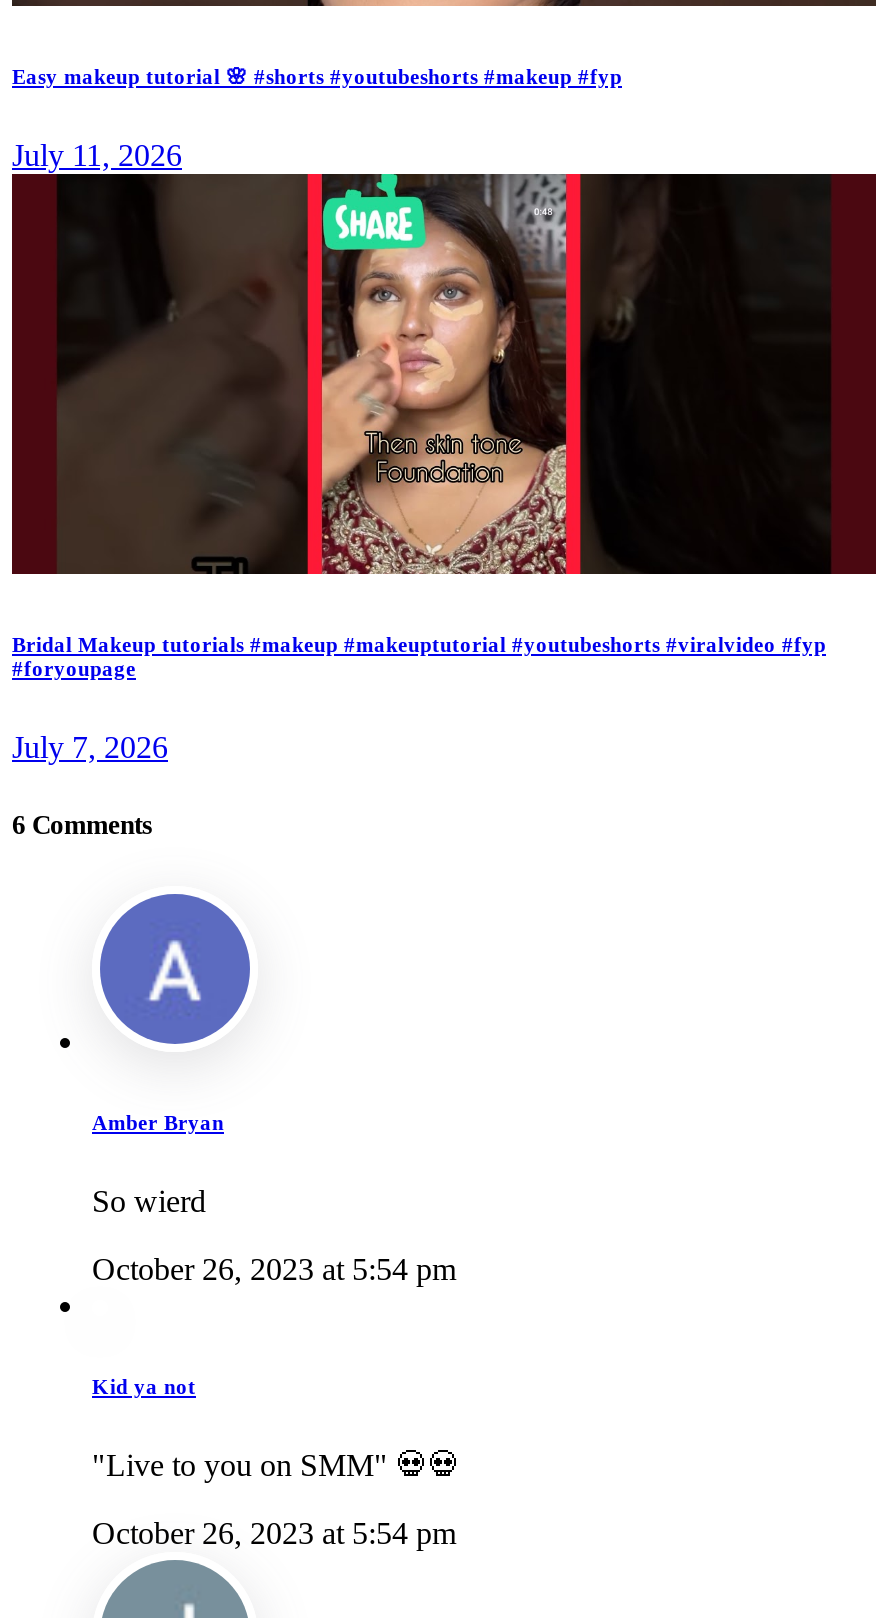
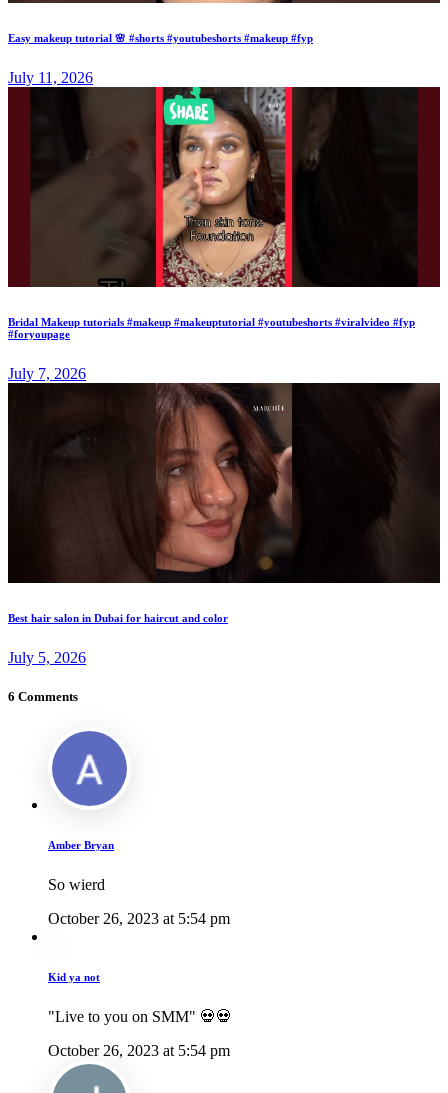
none -> [7,382,441,666] [image] | Best hair salon in Dubai for haircut and color | July 5, 2026

